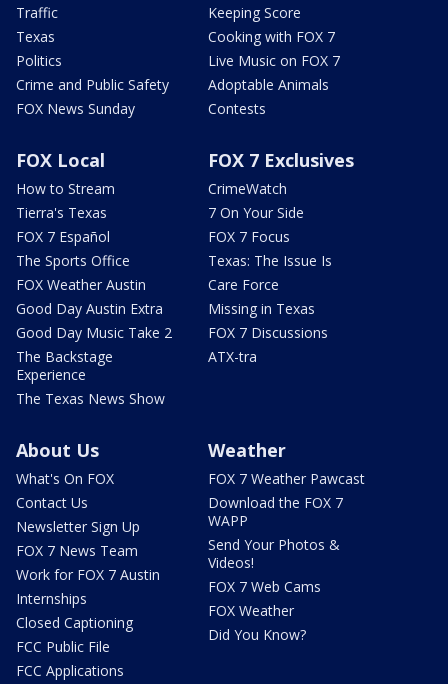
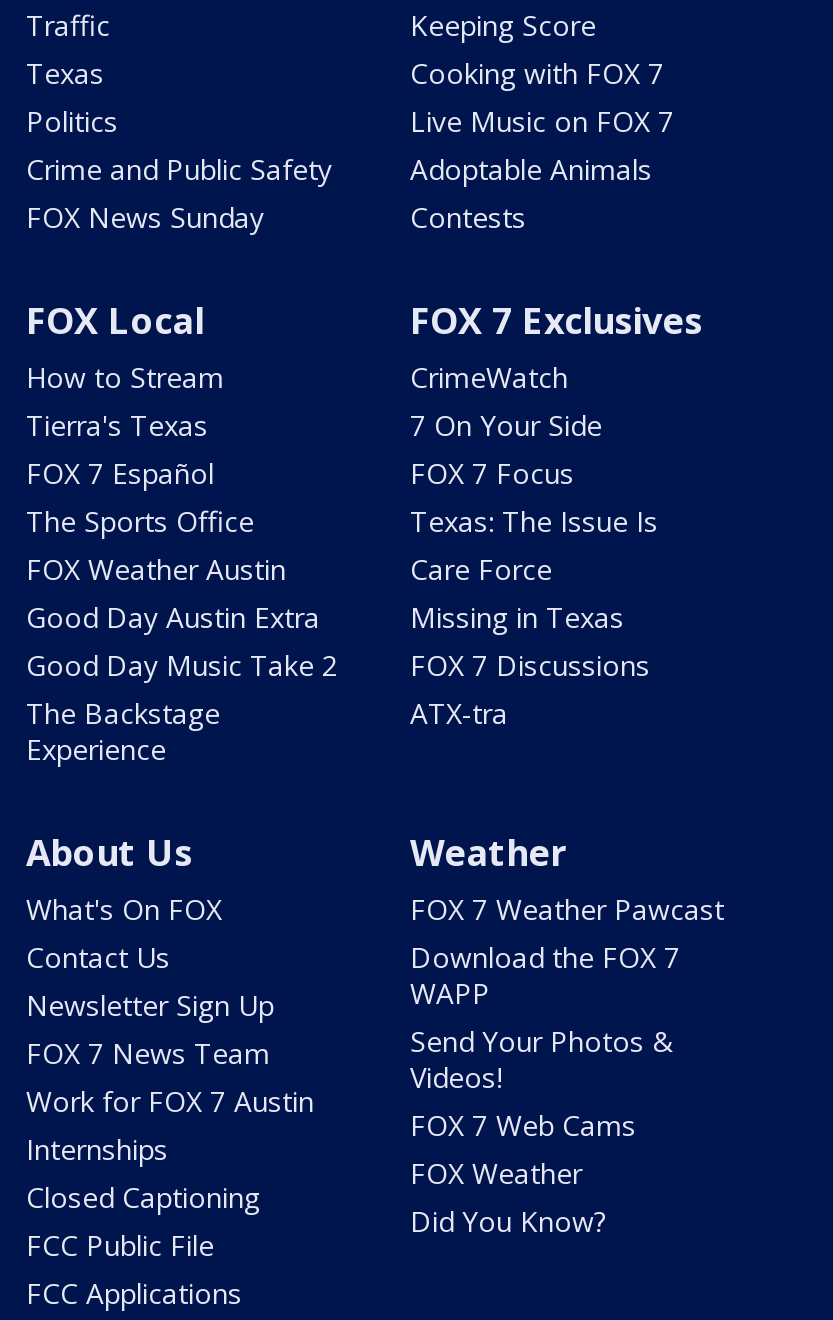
[16,389,165,408] The Texas News Show -> none

